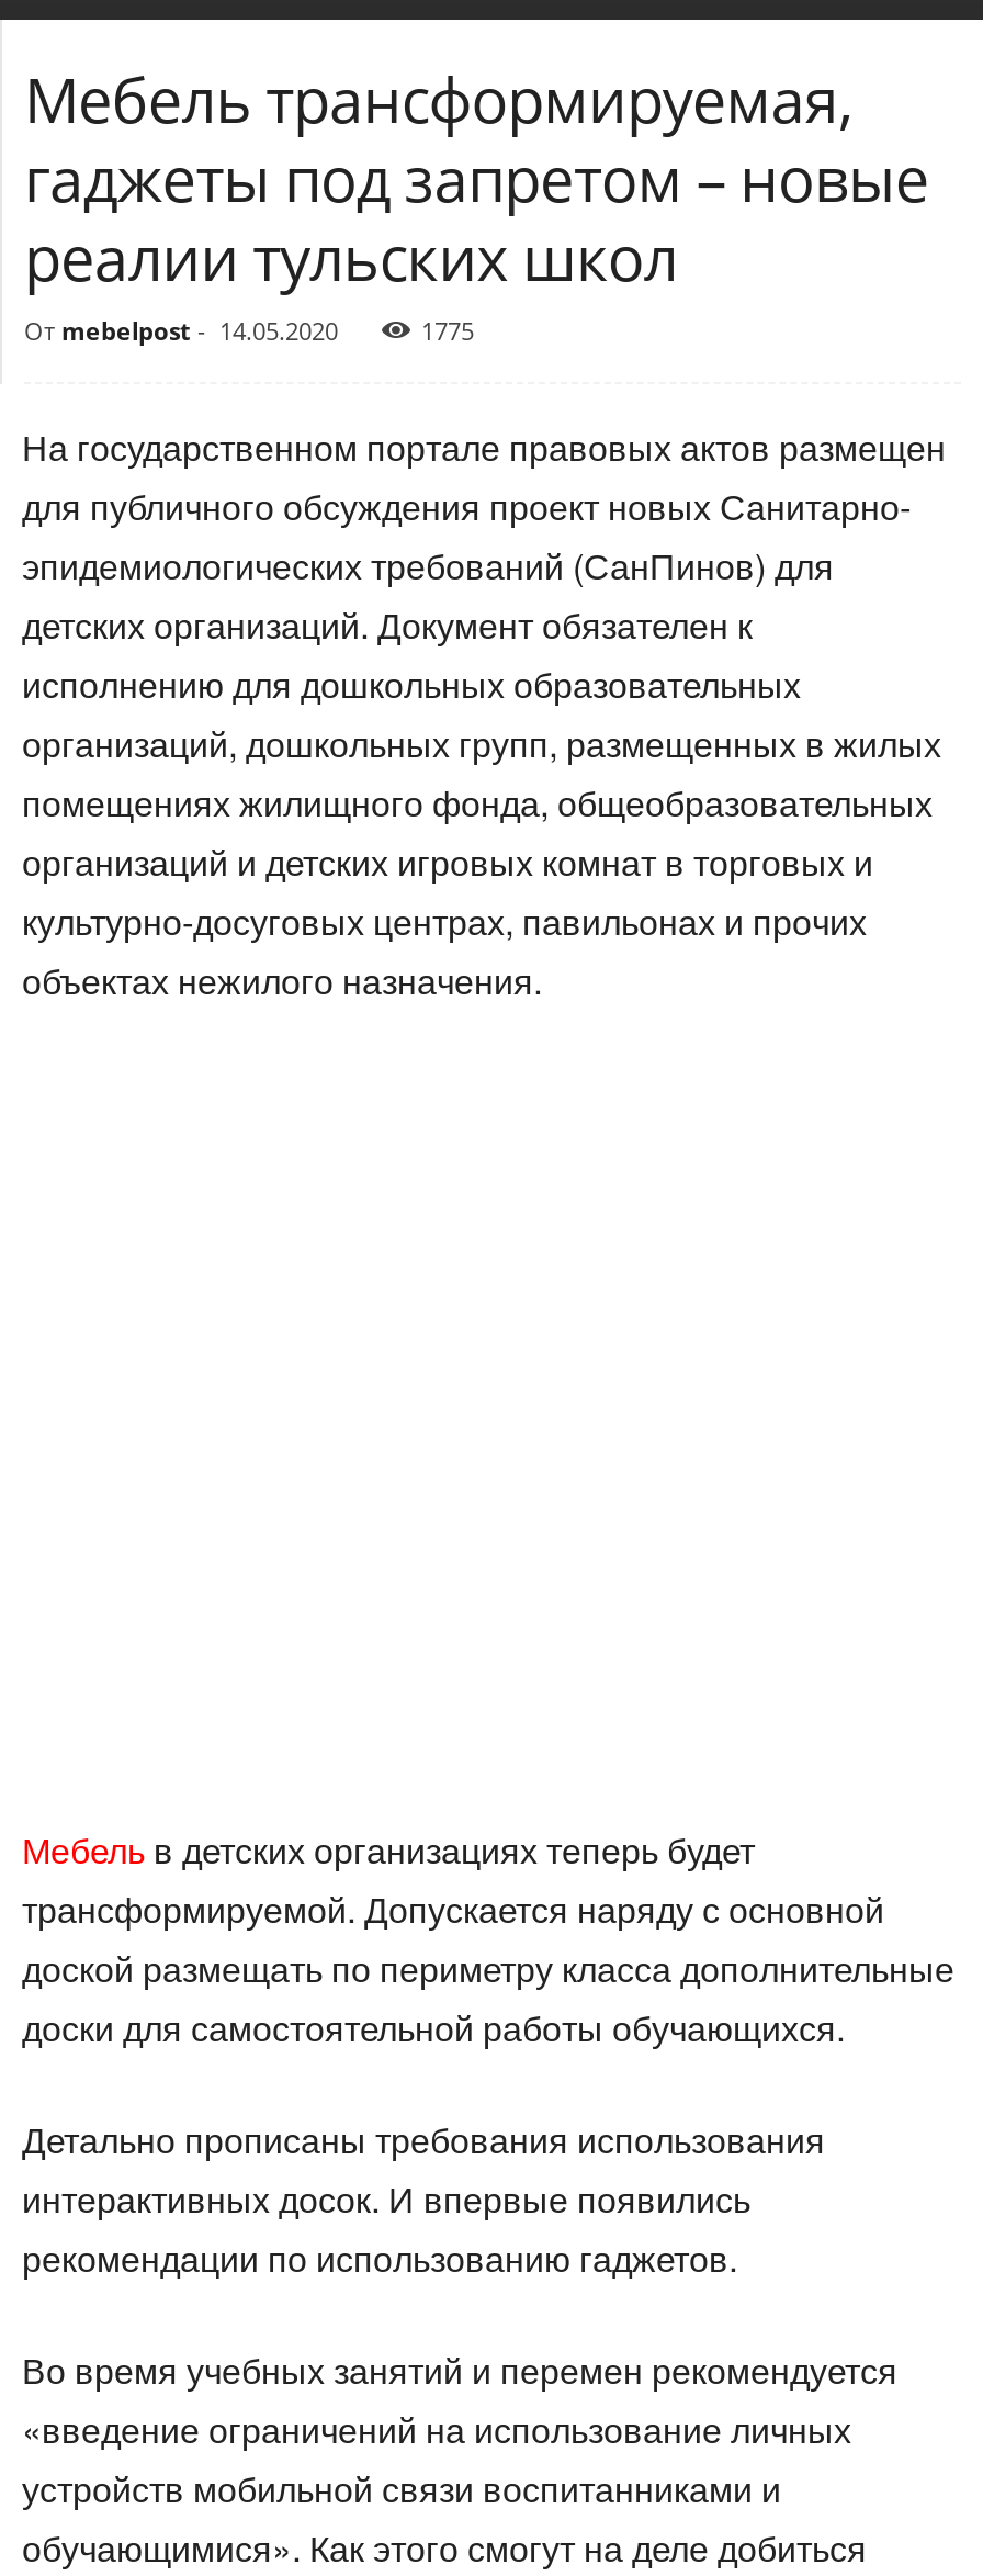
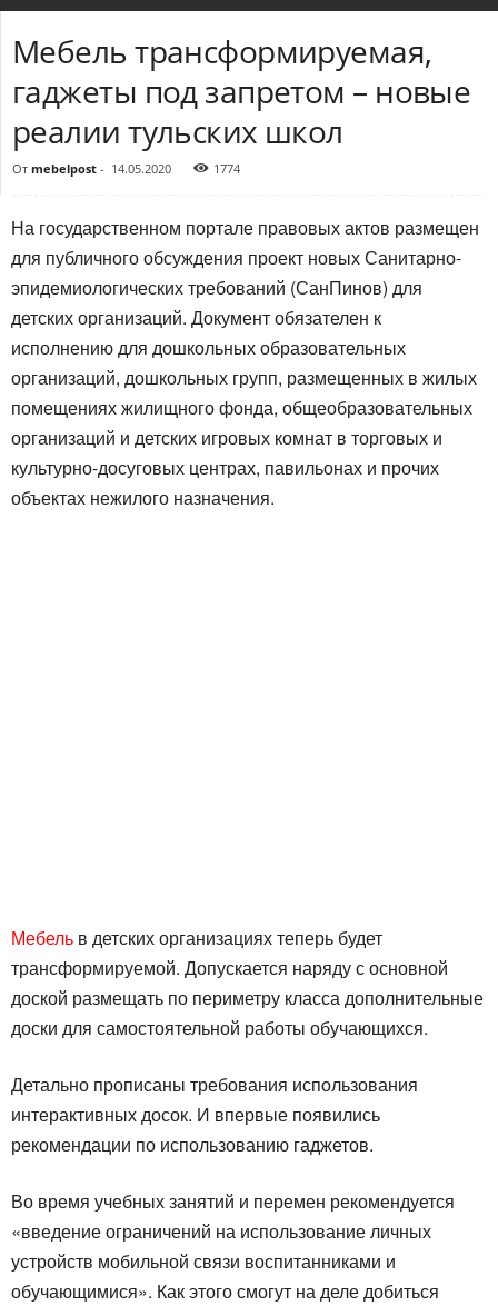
[421,314,474,347] 1775 -> [213,160,240,177] 1774

